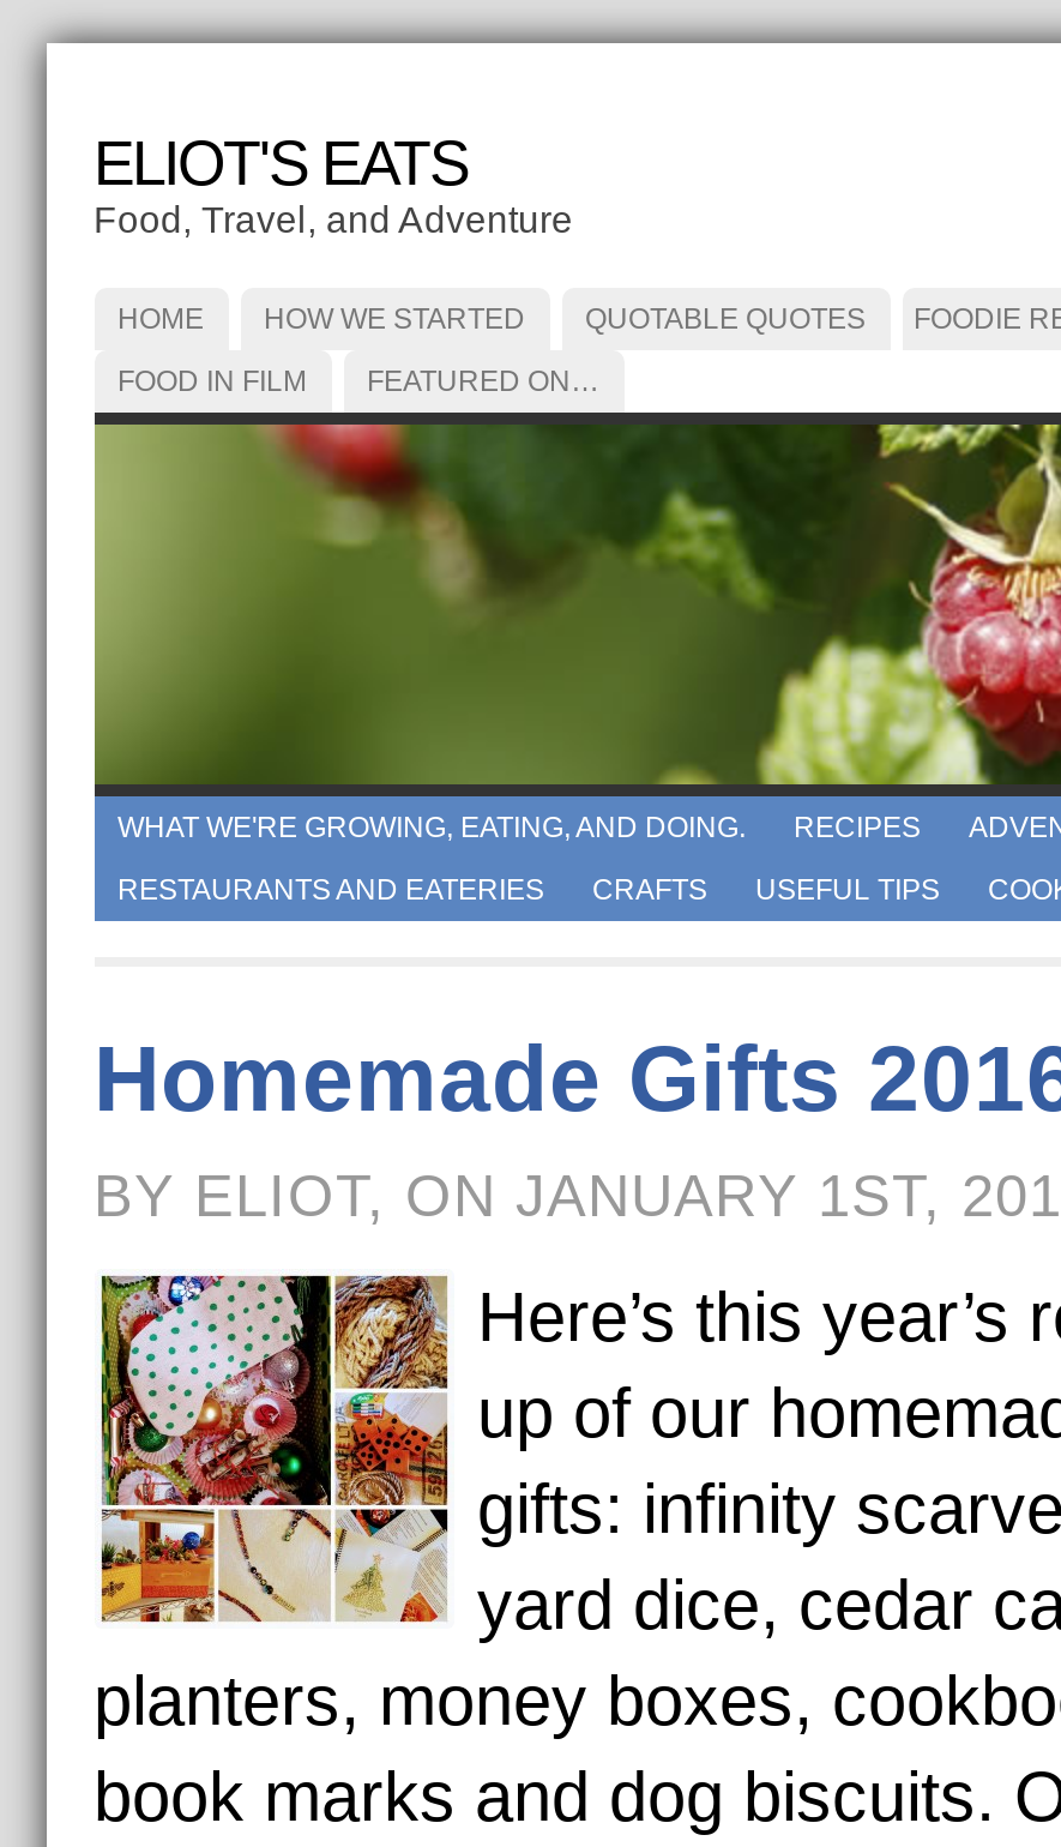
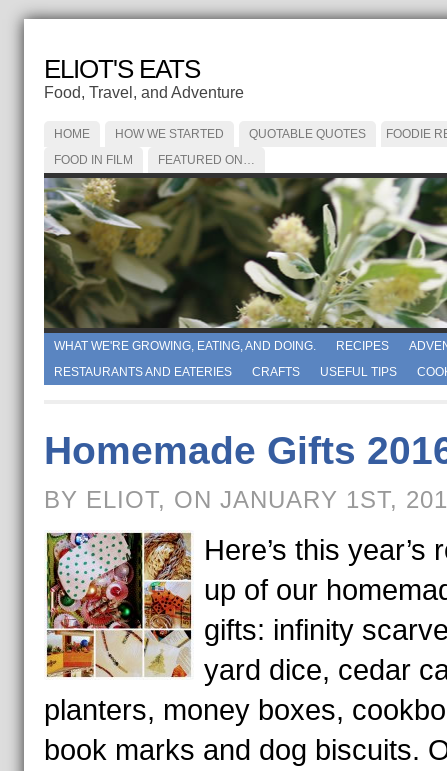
[92,422,1054,784] [image] -> [43,177,444,329] [image]

